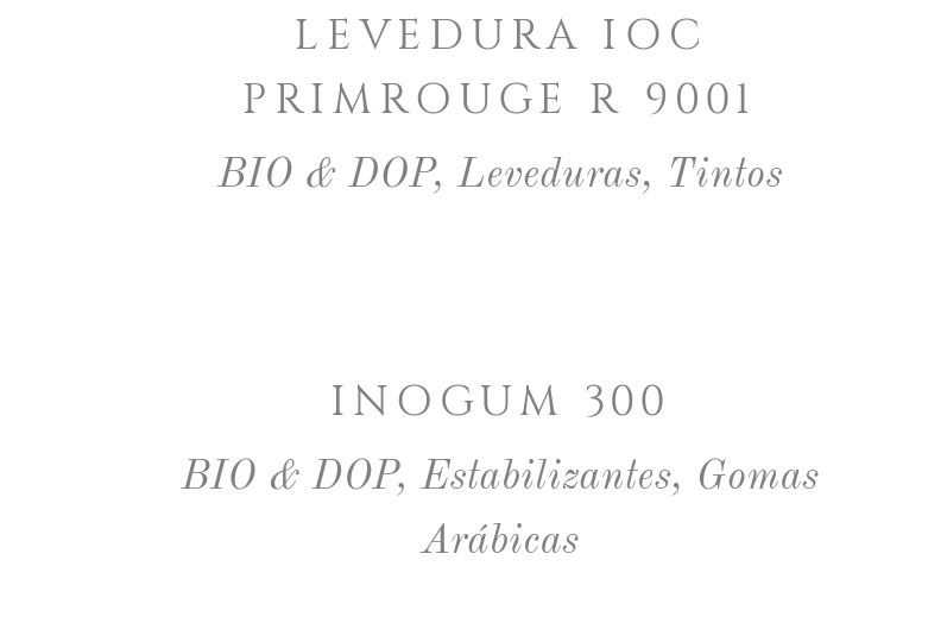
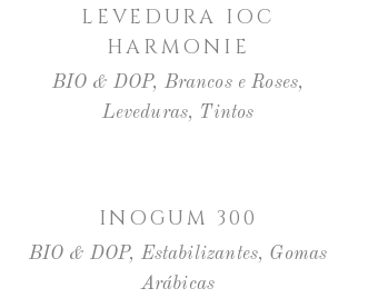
[218,71,783,197] PRIMROUGE R 9001 | BIO & DOP, Leveduras, Tintos -> [52,33,304,122] HARMONIE | BIO & DOP, Brancos e Roses, | Leveduras, Tintos

